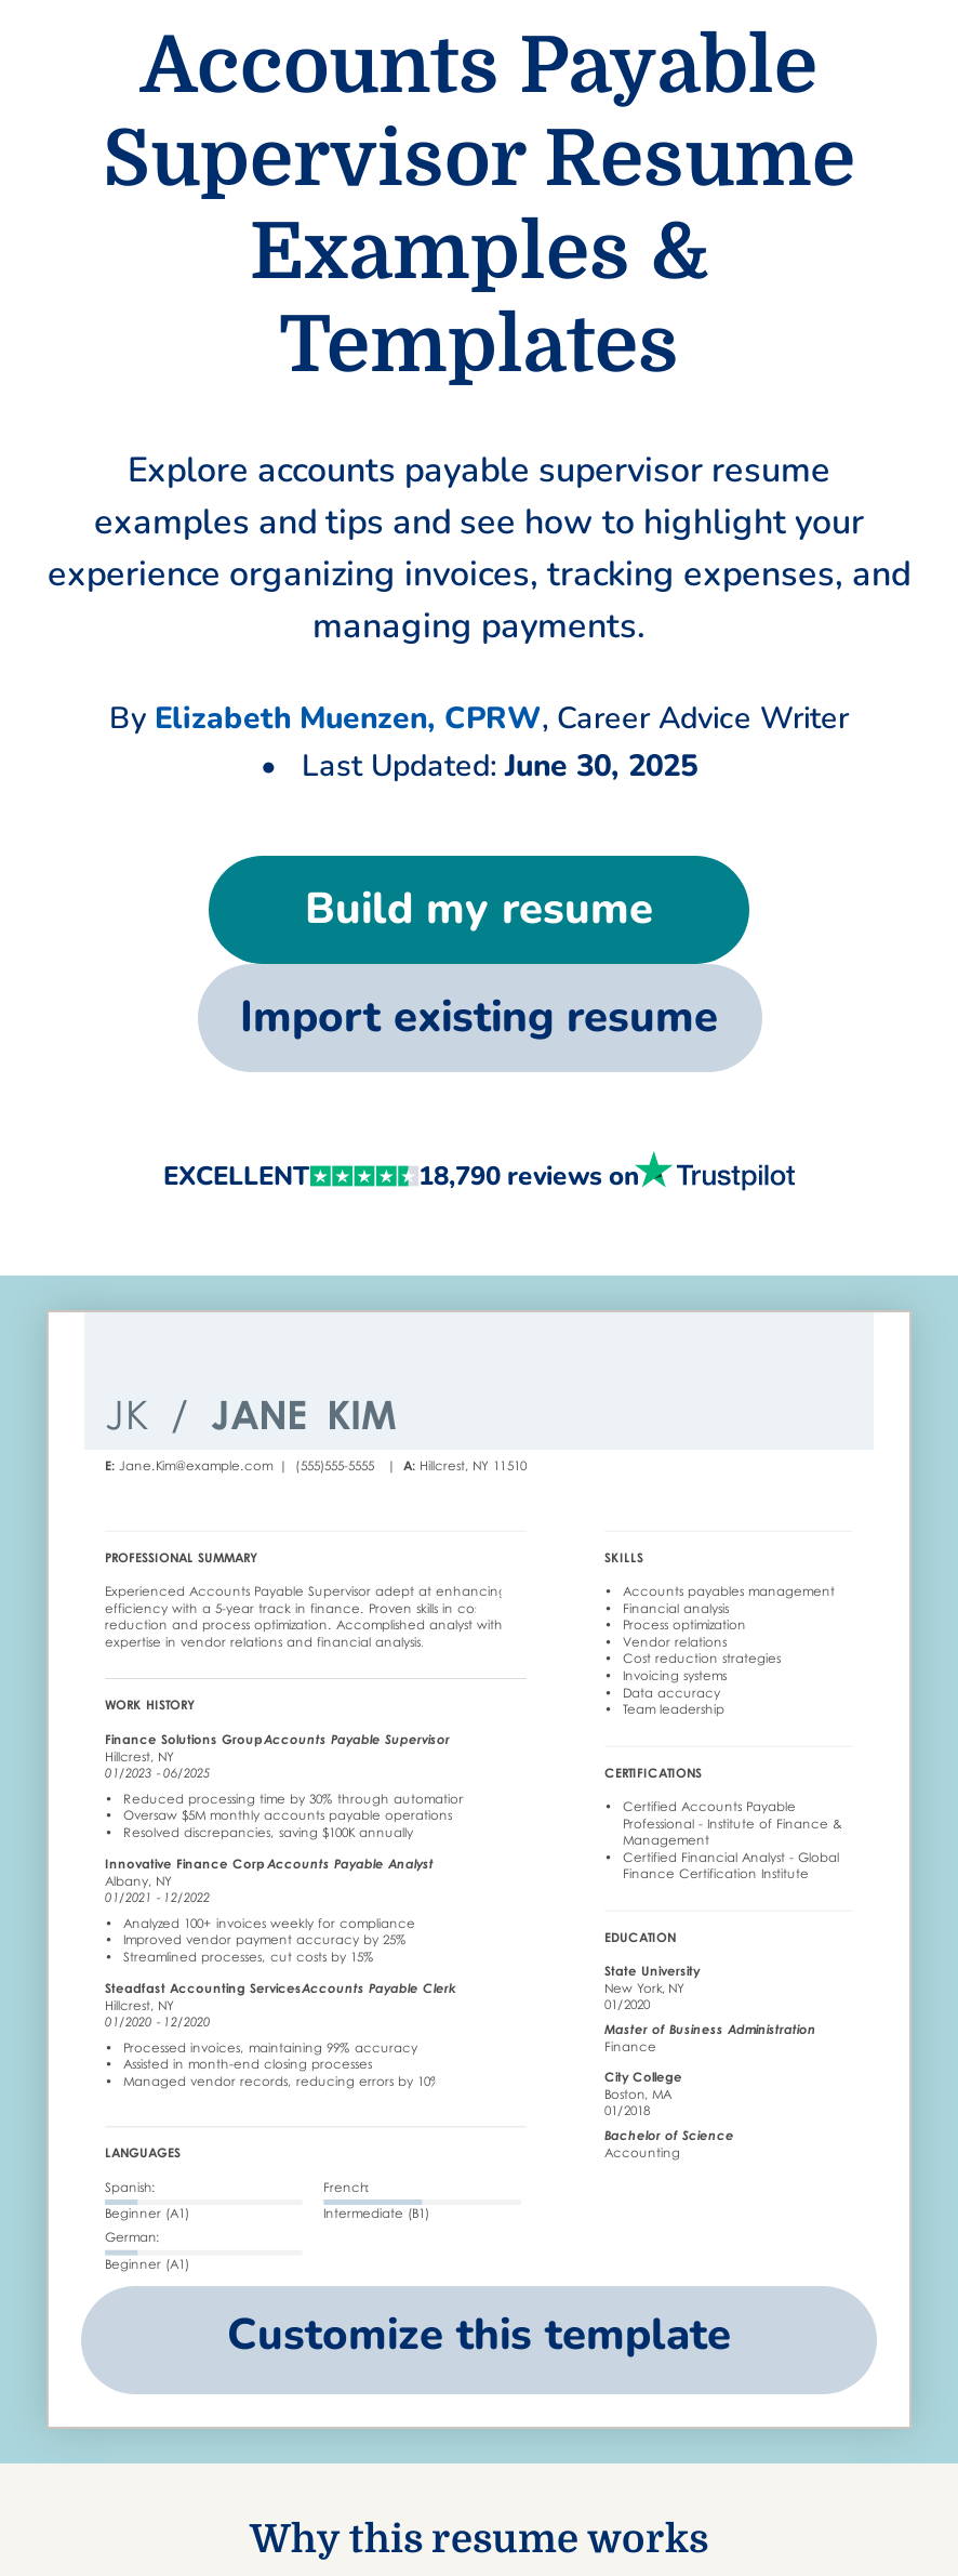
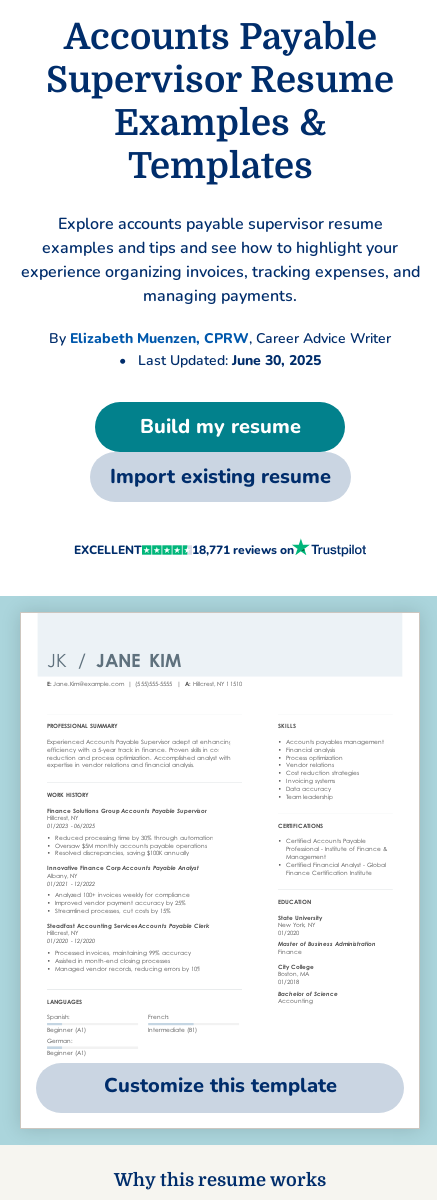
[418,1158,639,1193] 18,790 reviews on -> [192,542,294,558] 18,771 reviews on

